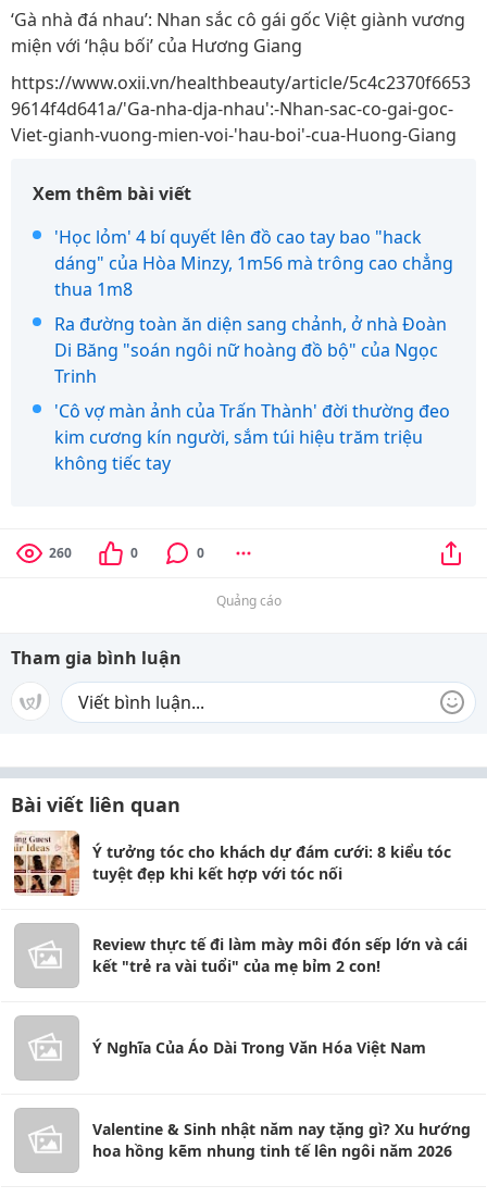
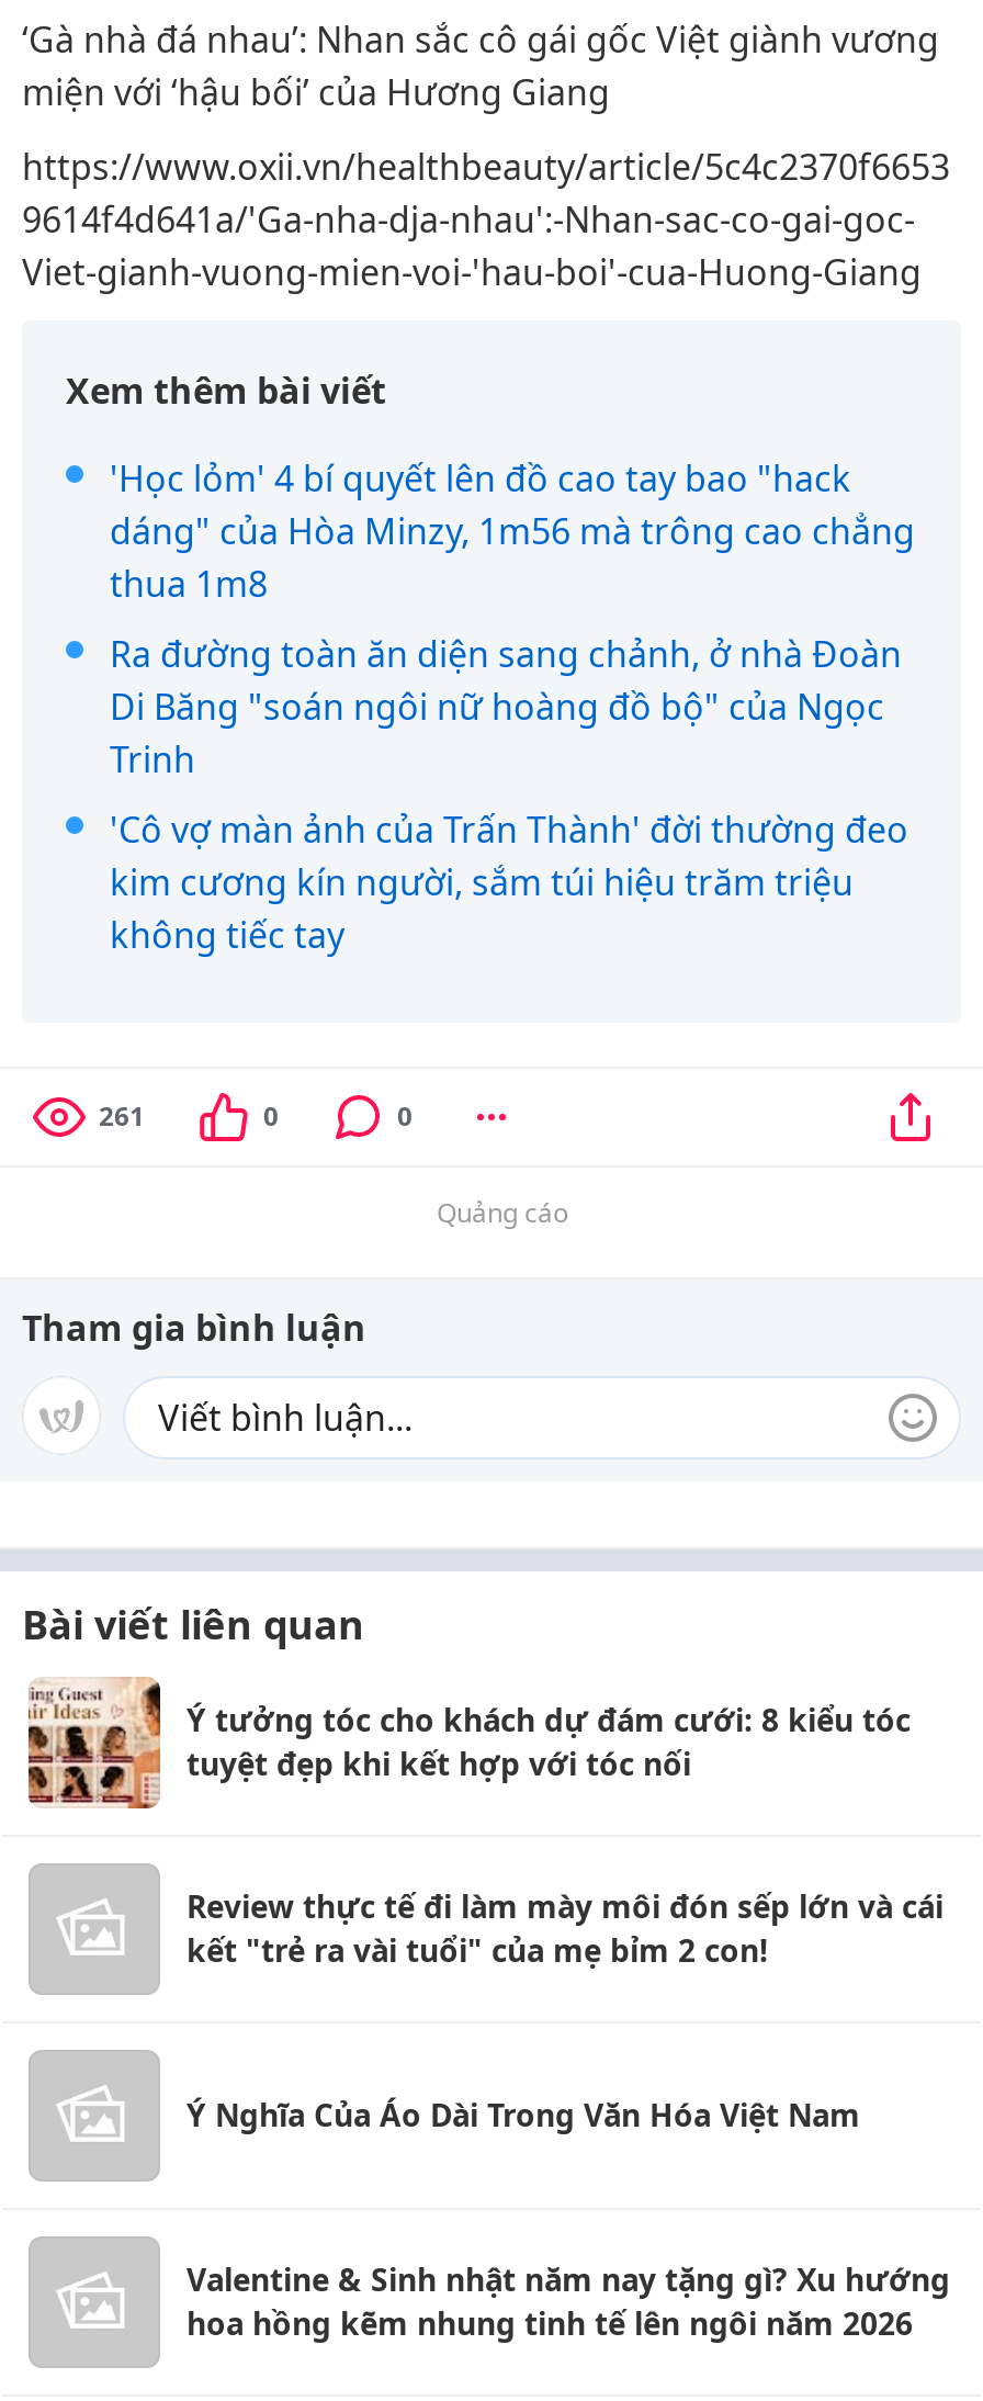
[49,544,72,562] 260 -> [99,1097,145,1135] 261

